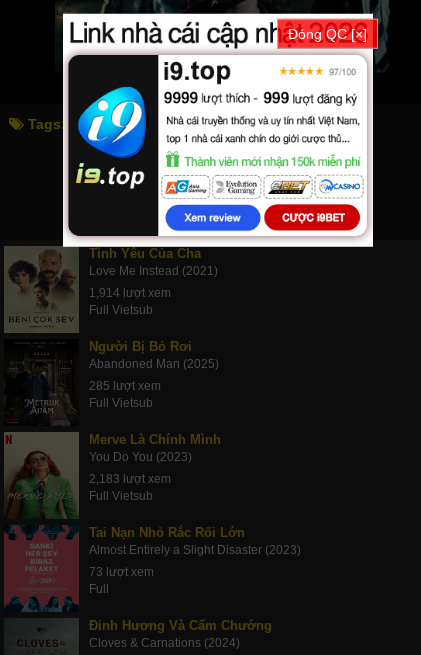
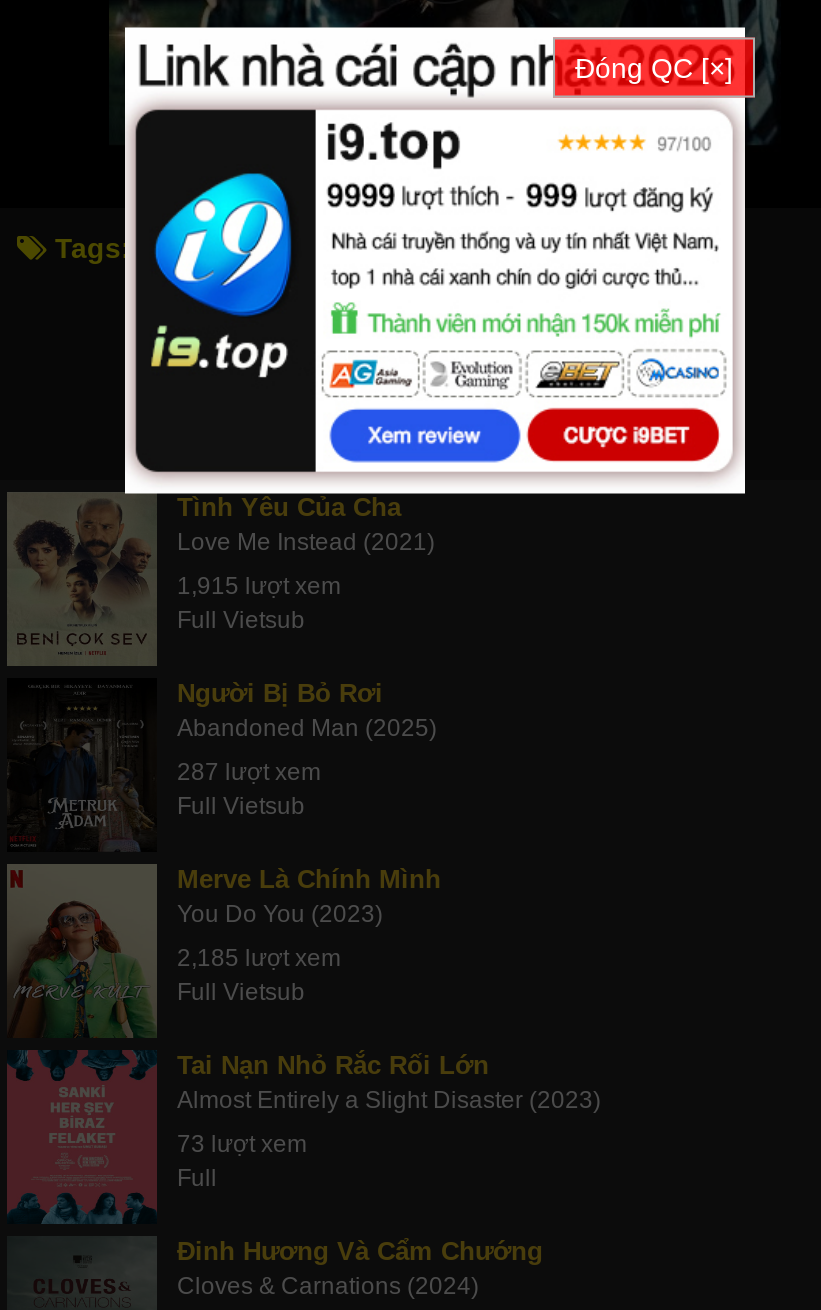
[89,286,171,300] 1,914 lượt xem -> [177,572,341,600] 1,915 lượt xem
[89,379,161,393] 285 lượt xem -> [177,758,321,786] 287 lượt xem
[89,472,171,486] 2,183 lượt xem -> [177,944,341,972] 2,185 lượt xem

